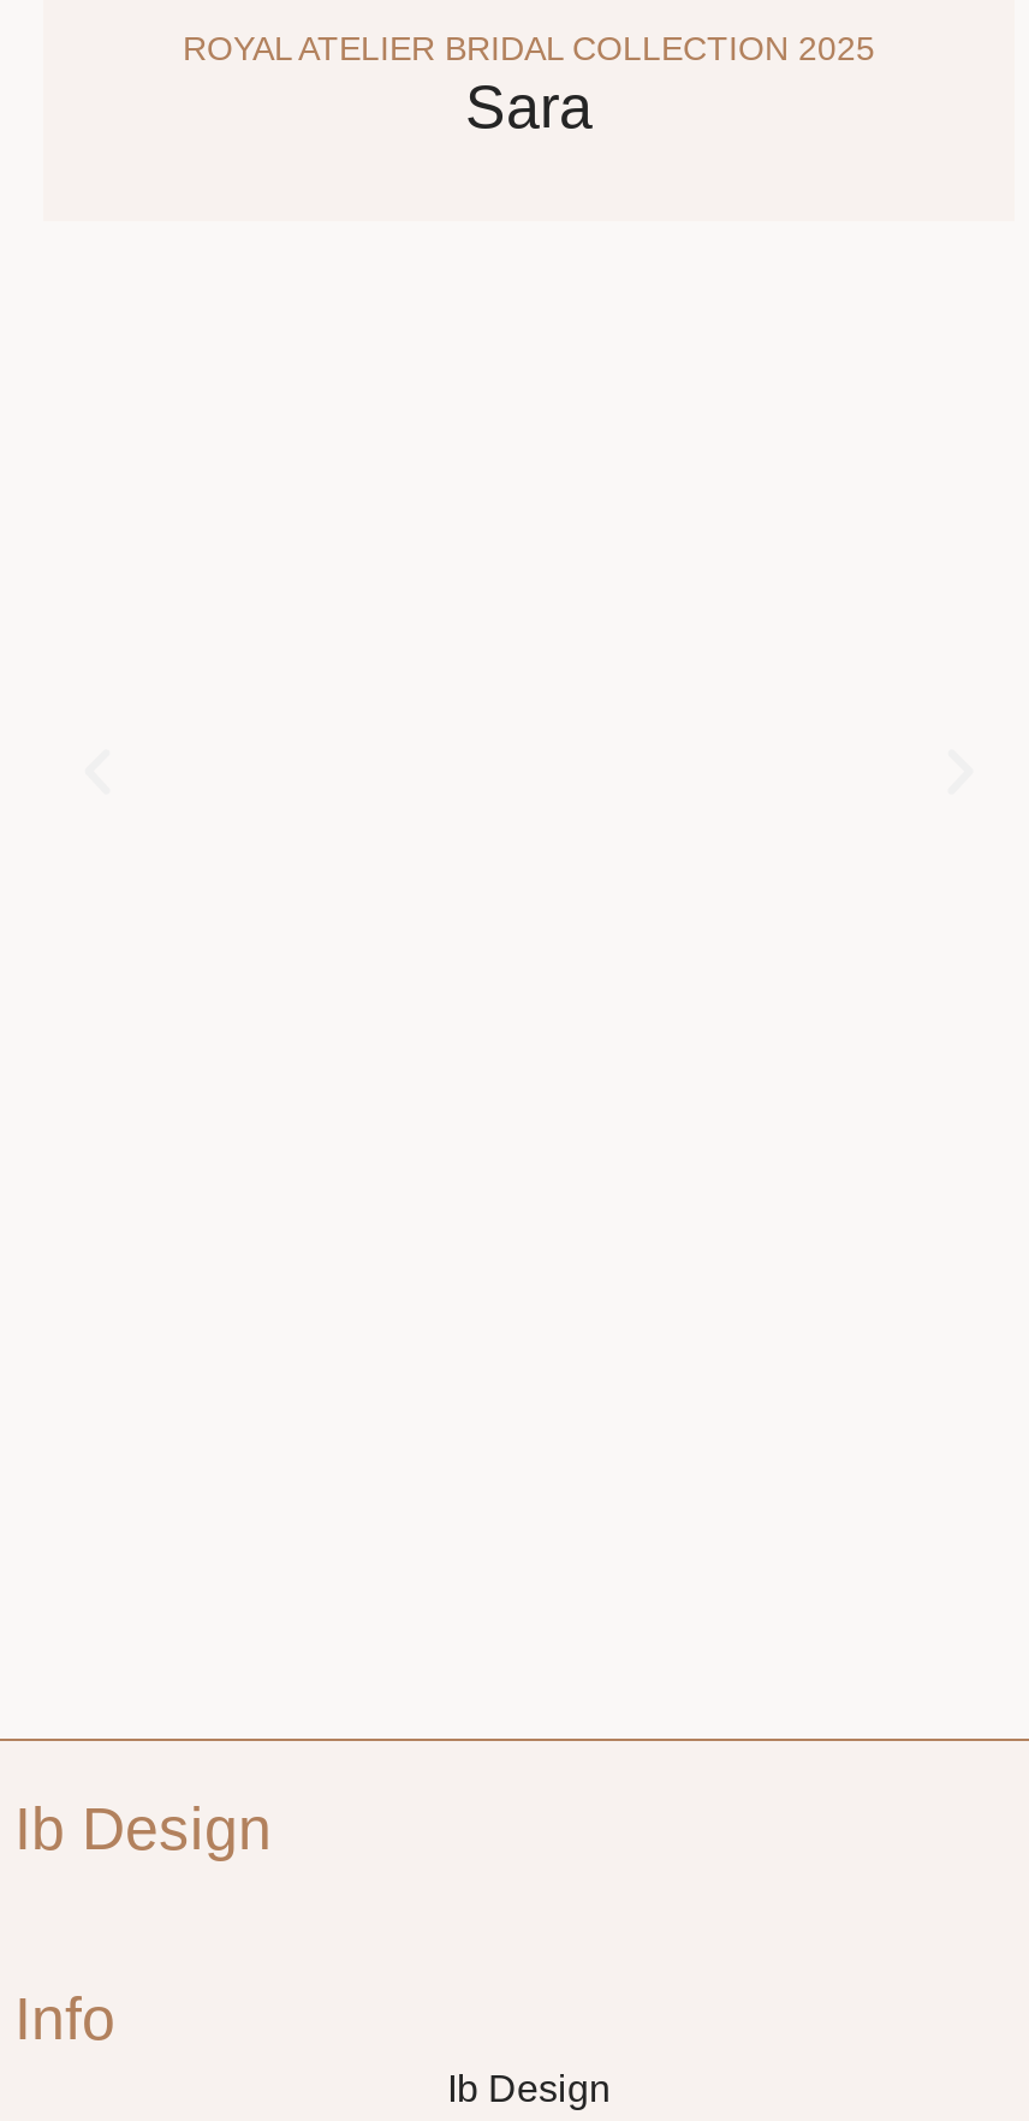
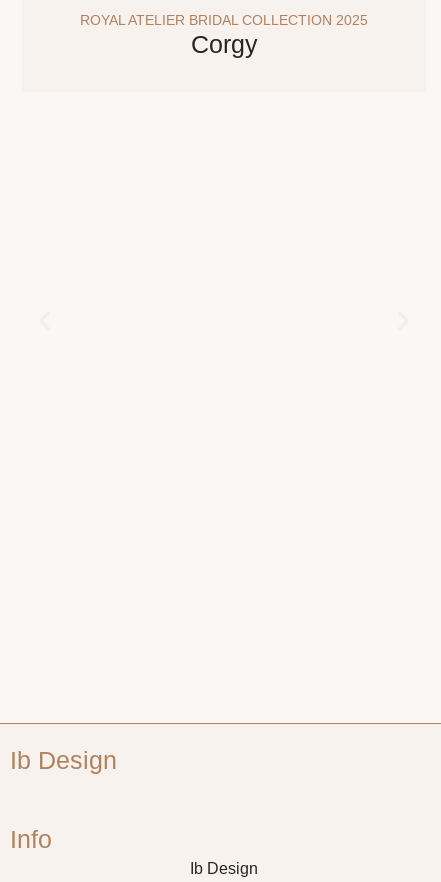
[465,72,593,139] Sara -> [190,30,257,58] Corgy

